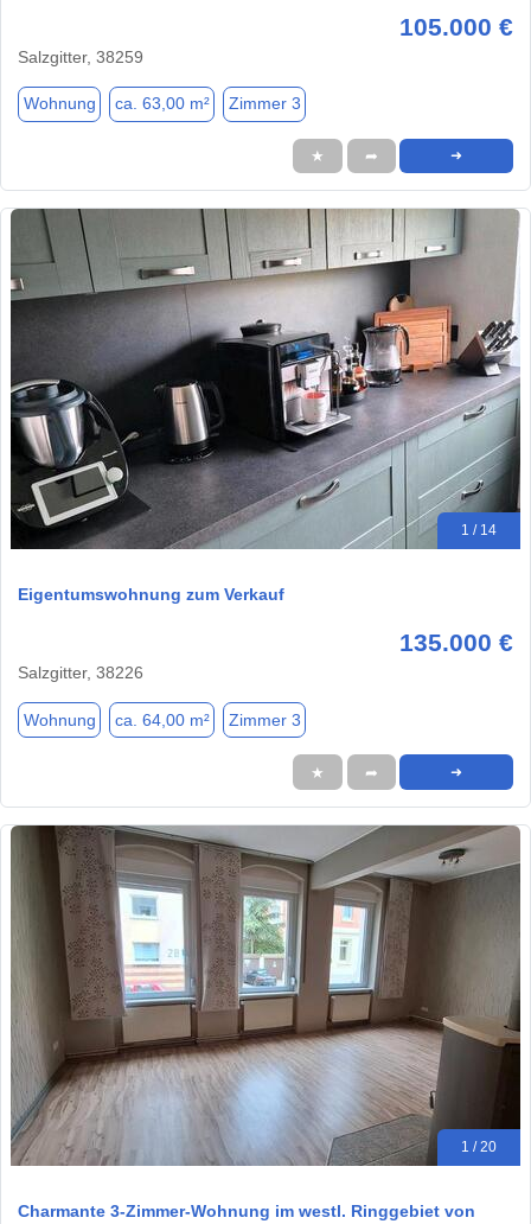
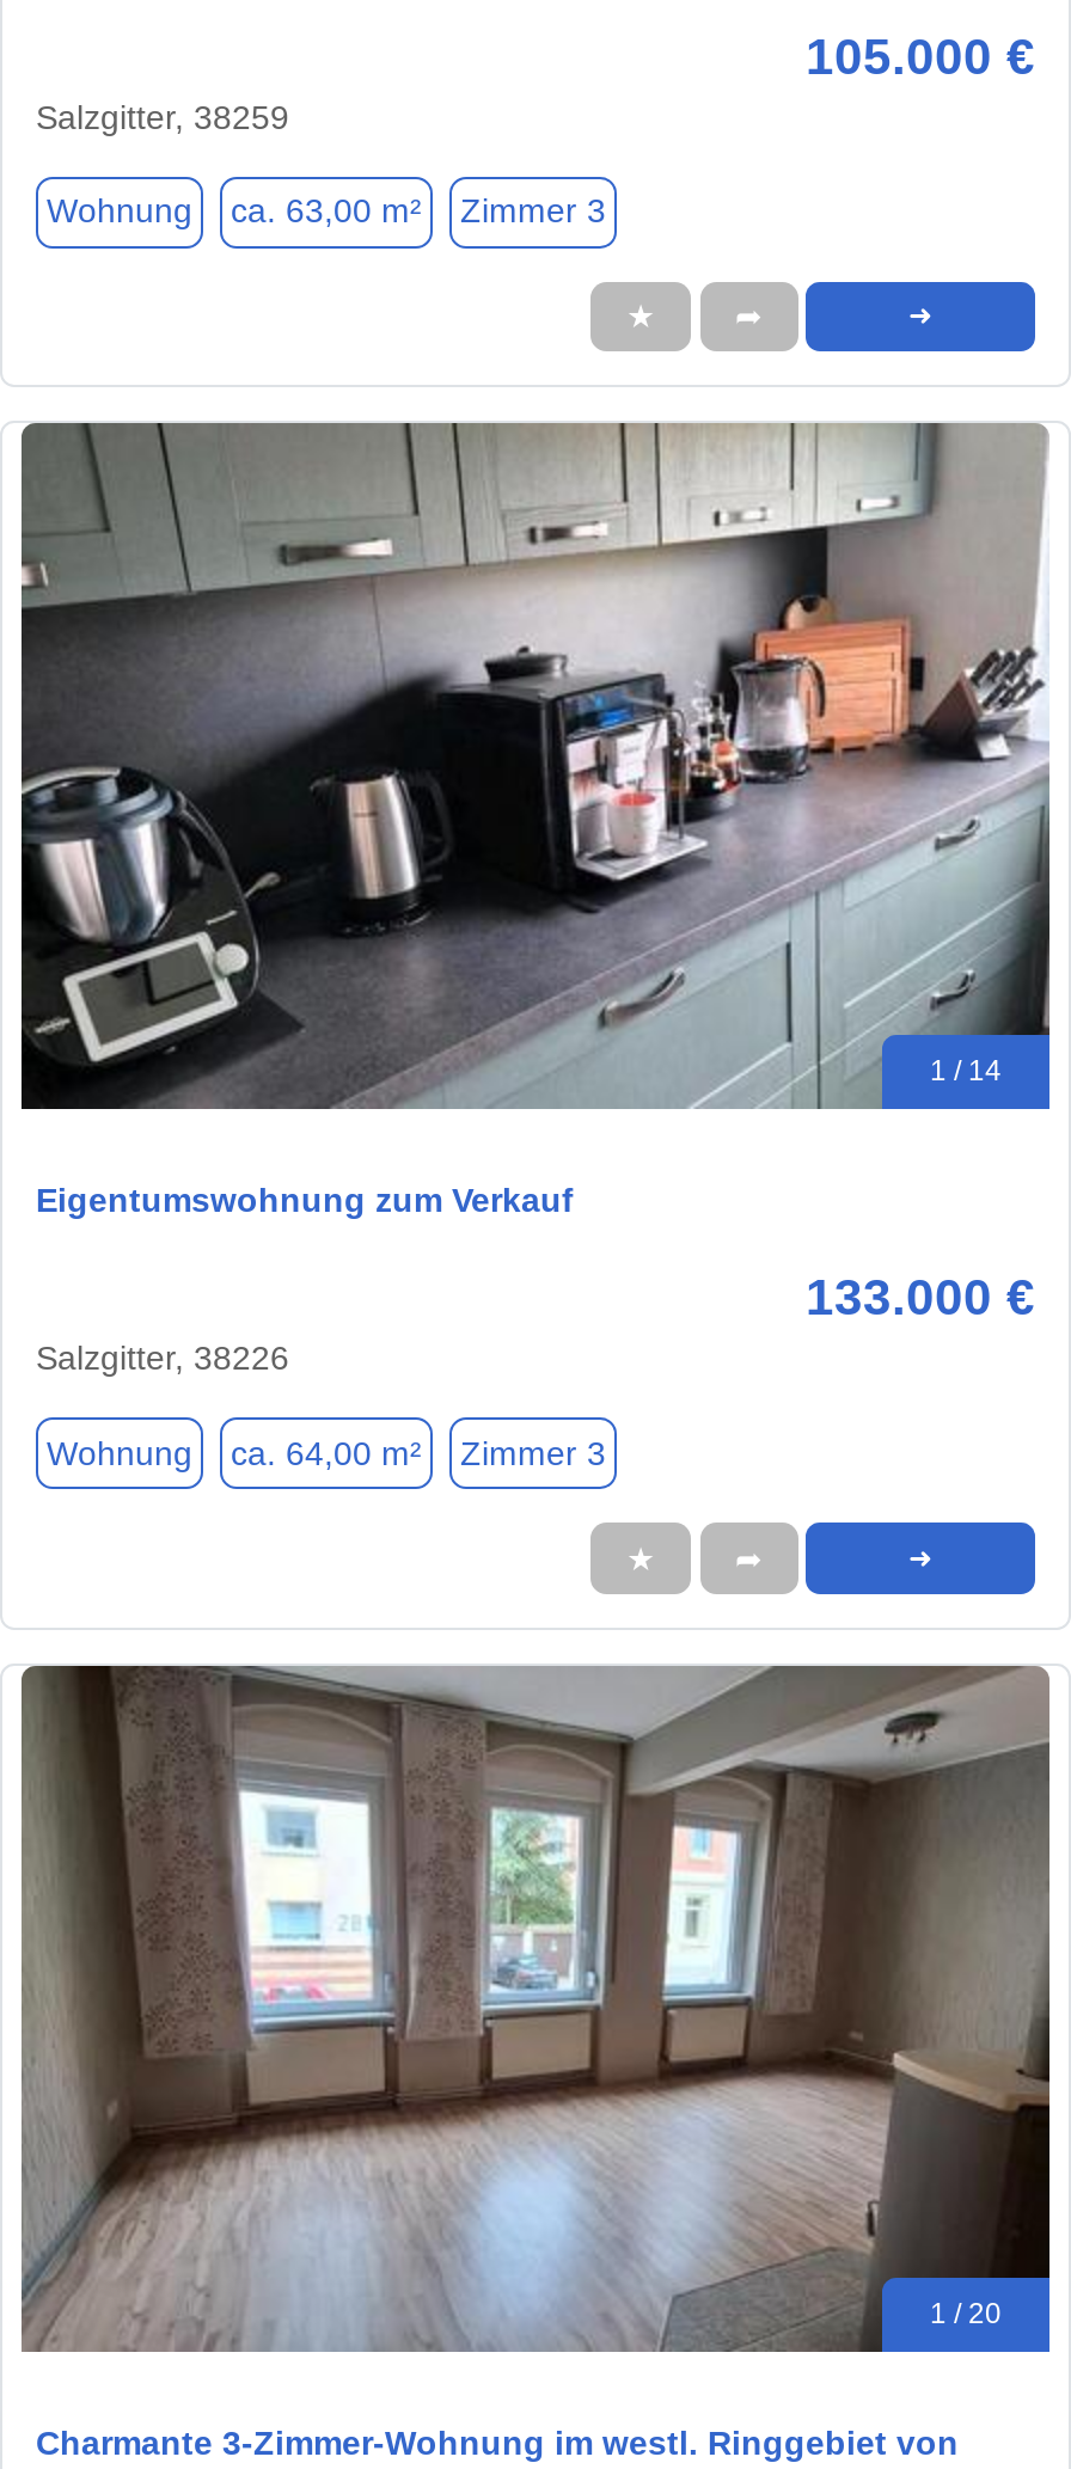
[399,629,513,656] 135.000 € -> [806,1270,1035,1325] 133.000 €

